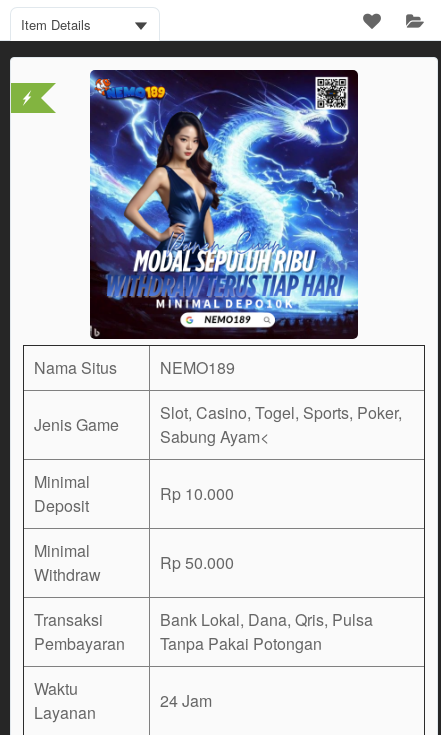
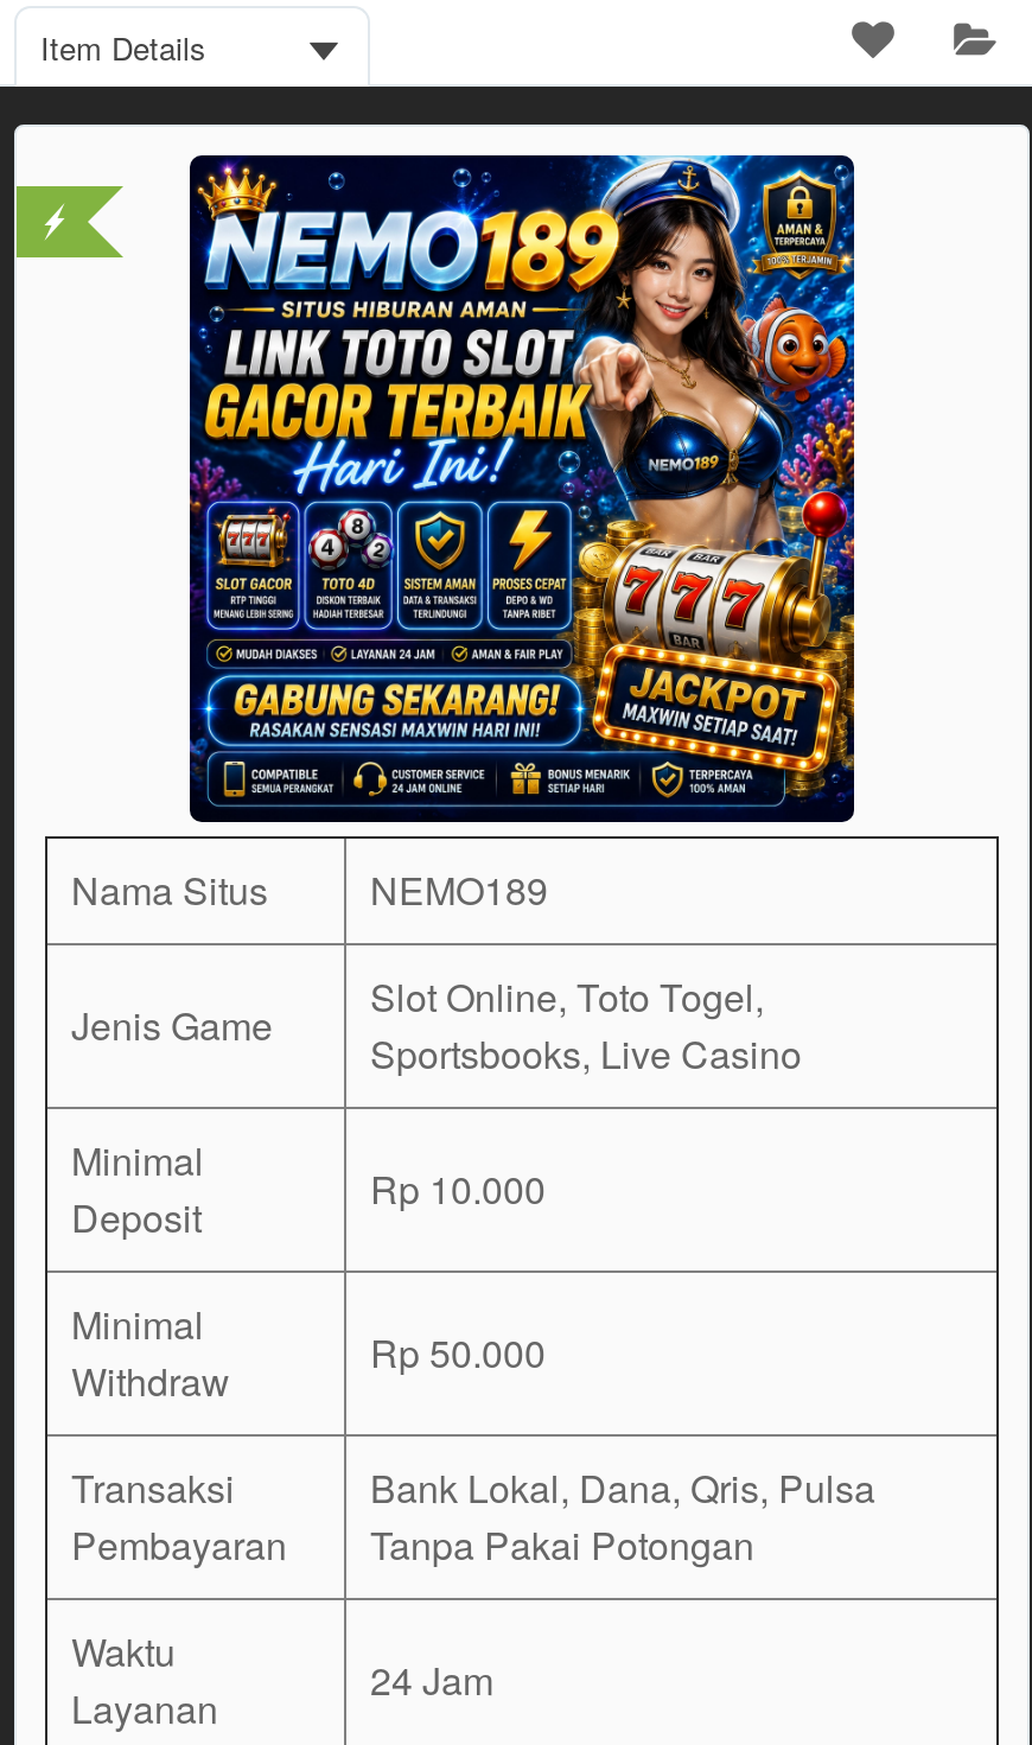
[84,69,364,340] [image] -> [187,153,856,824] [image]
[160,401,402,448] Slot, Casino, Togel, Sports, Poker, | Sabung Ayam< -> [370,969,802,1080] Slot Online, Toto Togel, | Sportsbooks, Live Casino

